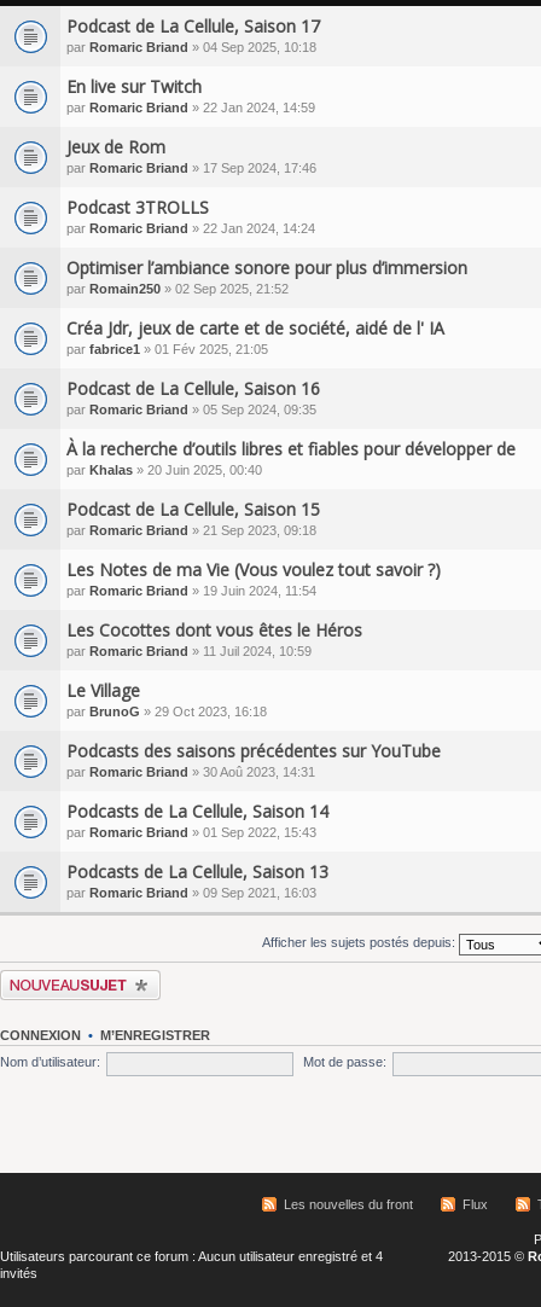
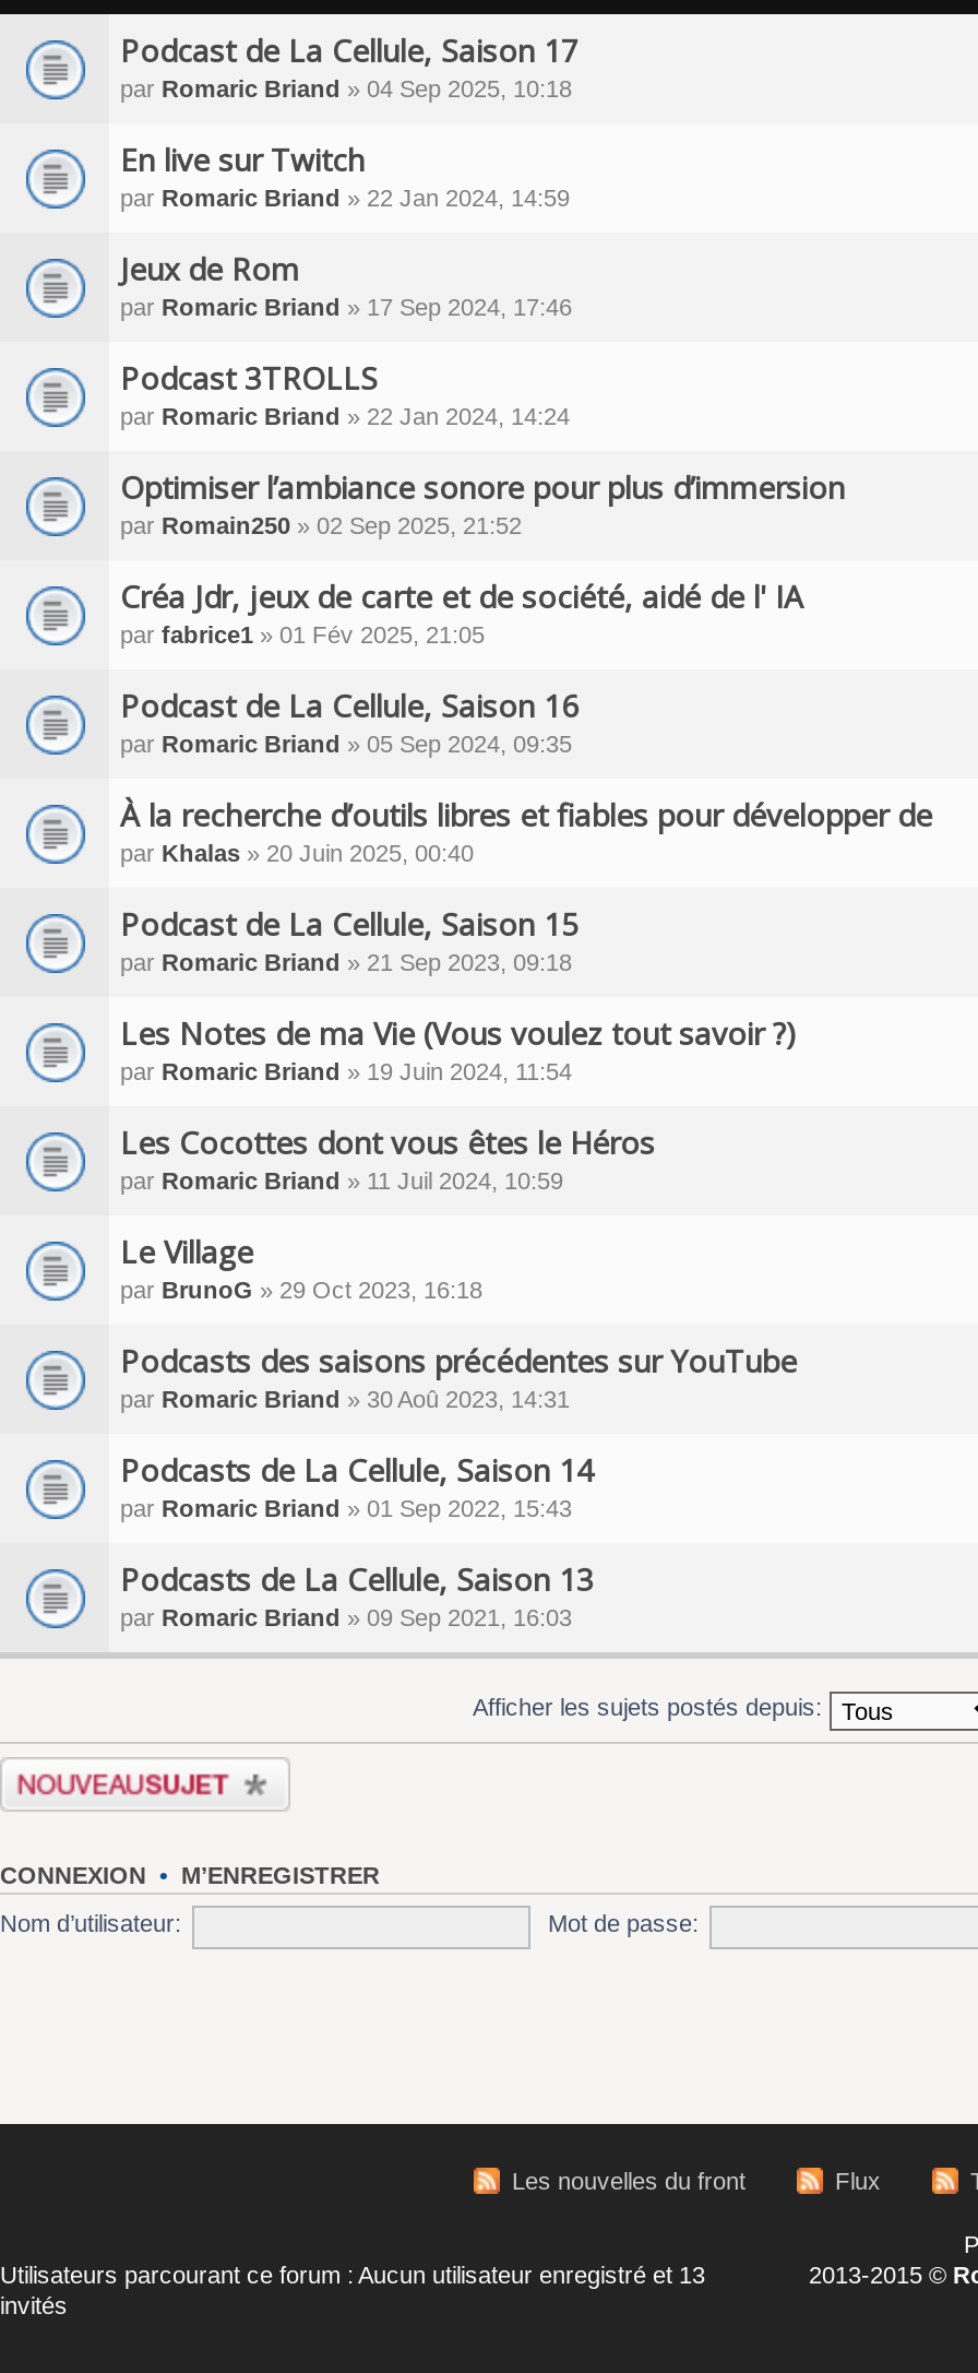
[0,1248,383,1263] Utilisateurs parcourant ce forum : Aucun utilisateur enregistré et 4 -> [0,2261,705,2287] Utilisateurs parcourant ce forum : Aucun utilisateur enregistré et 13

